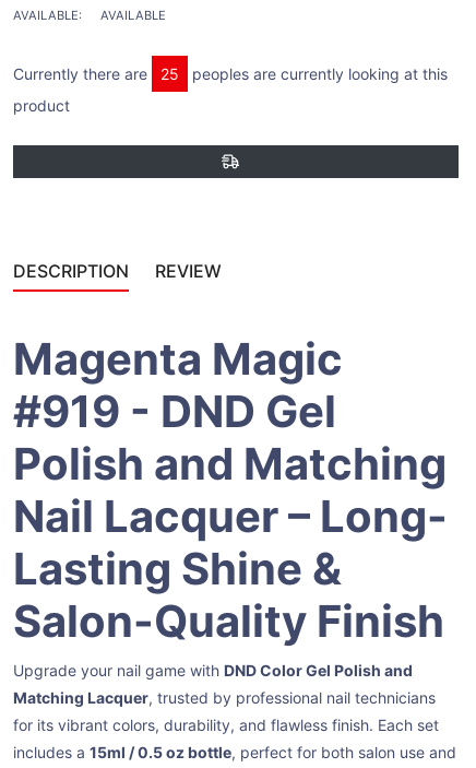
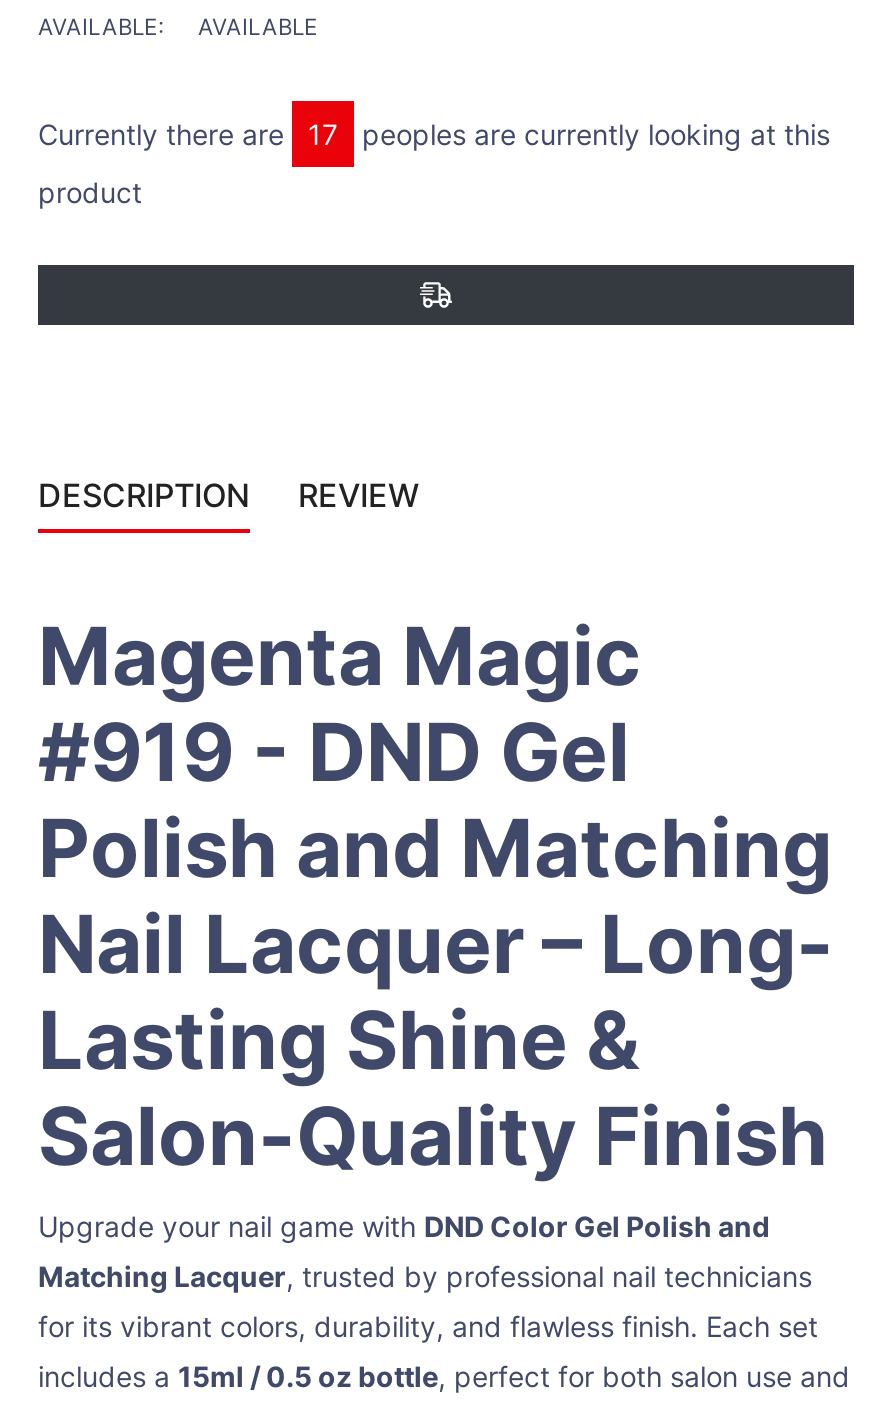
[13,64,448,83] Currently there are 25 peoples are currently looking at this -> [38,117,830,151] Currently there are 17 peoples are currently looking at this

